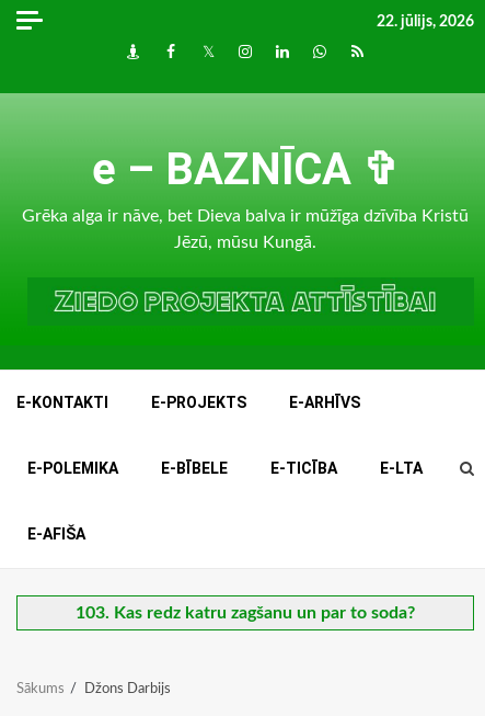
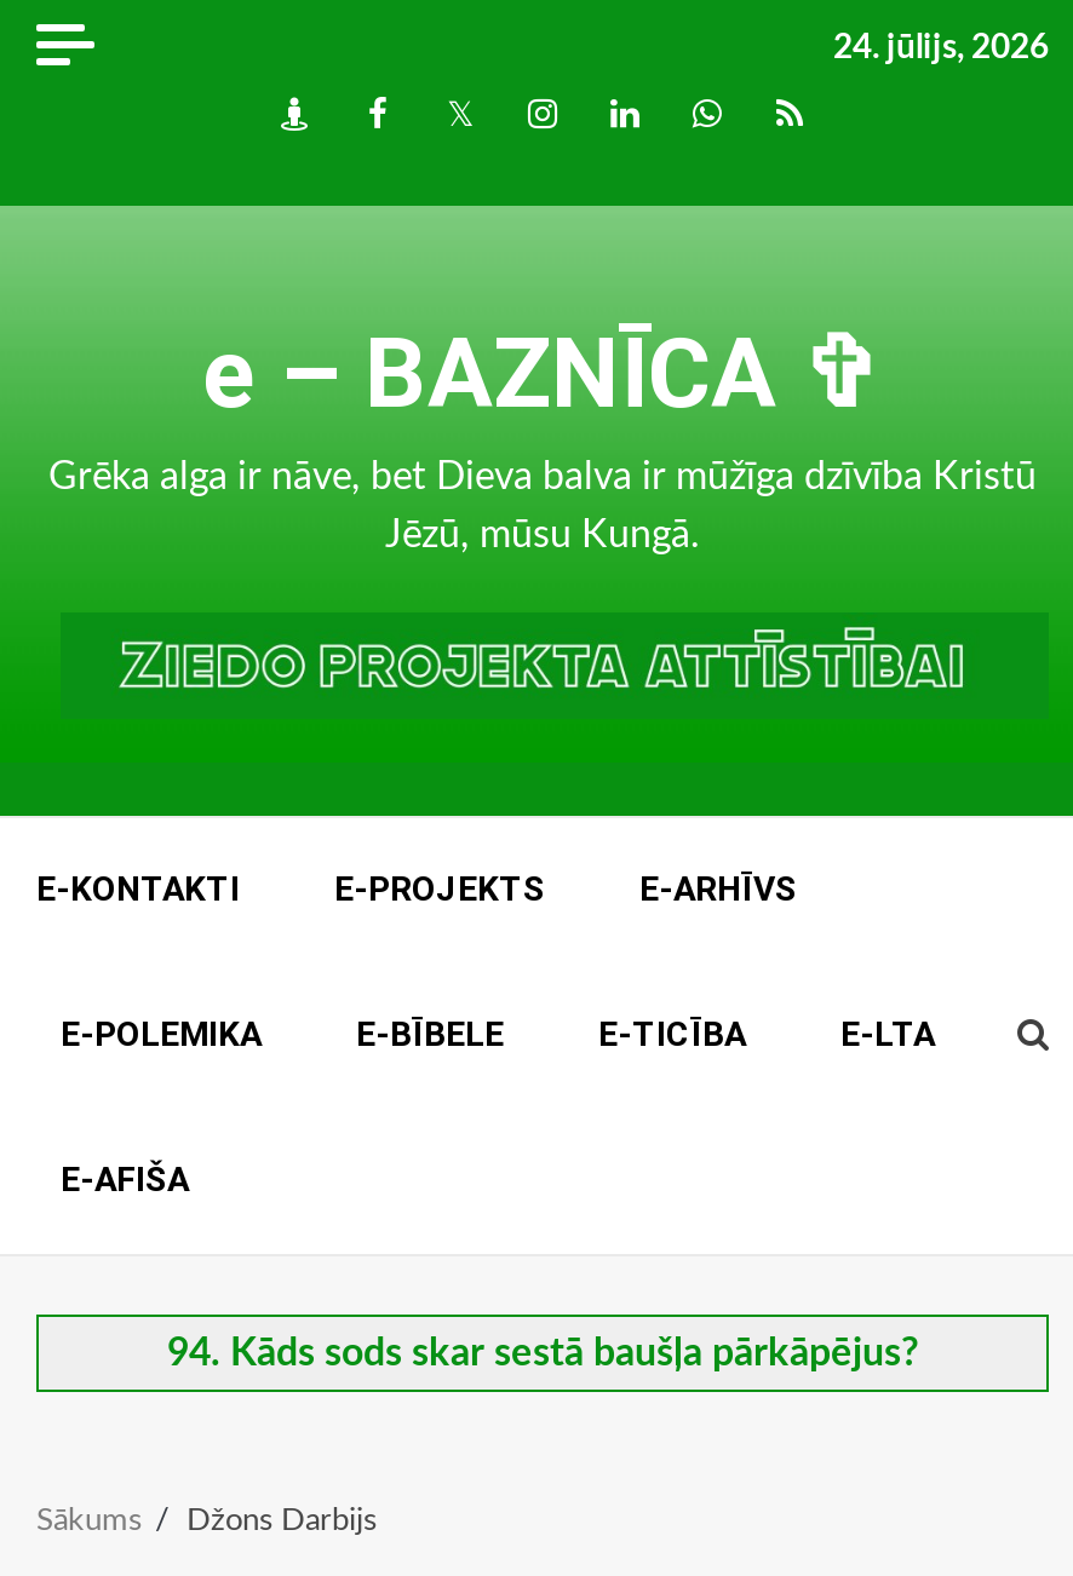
[377,14,474,30] 22. jūlijs, 2026 -> [833,31,1049,65] 24. jūlijs, 2026
[76,604,415,622] 103. Kas redz katru zagšanu un par to soda? -> [167,1334,918,1372] 94. Kāds sods skar sestā baušļa pārkāpējus?

